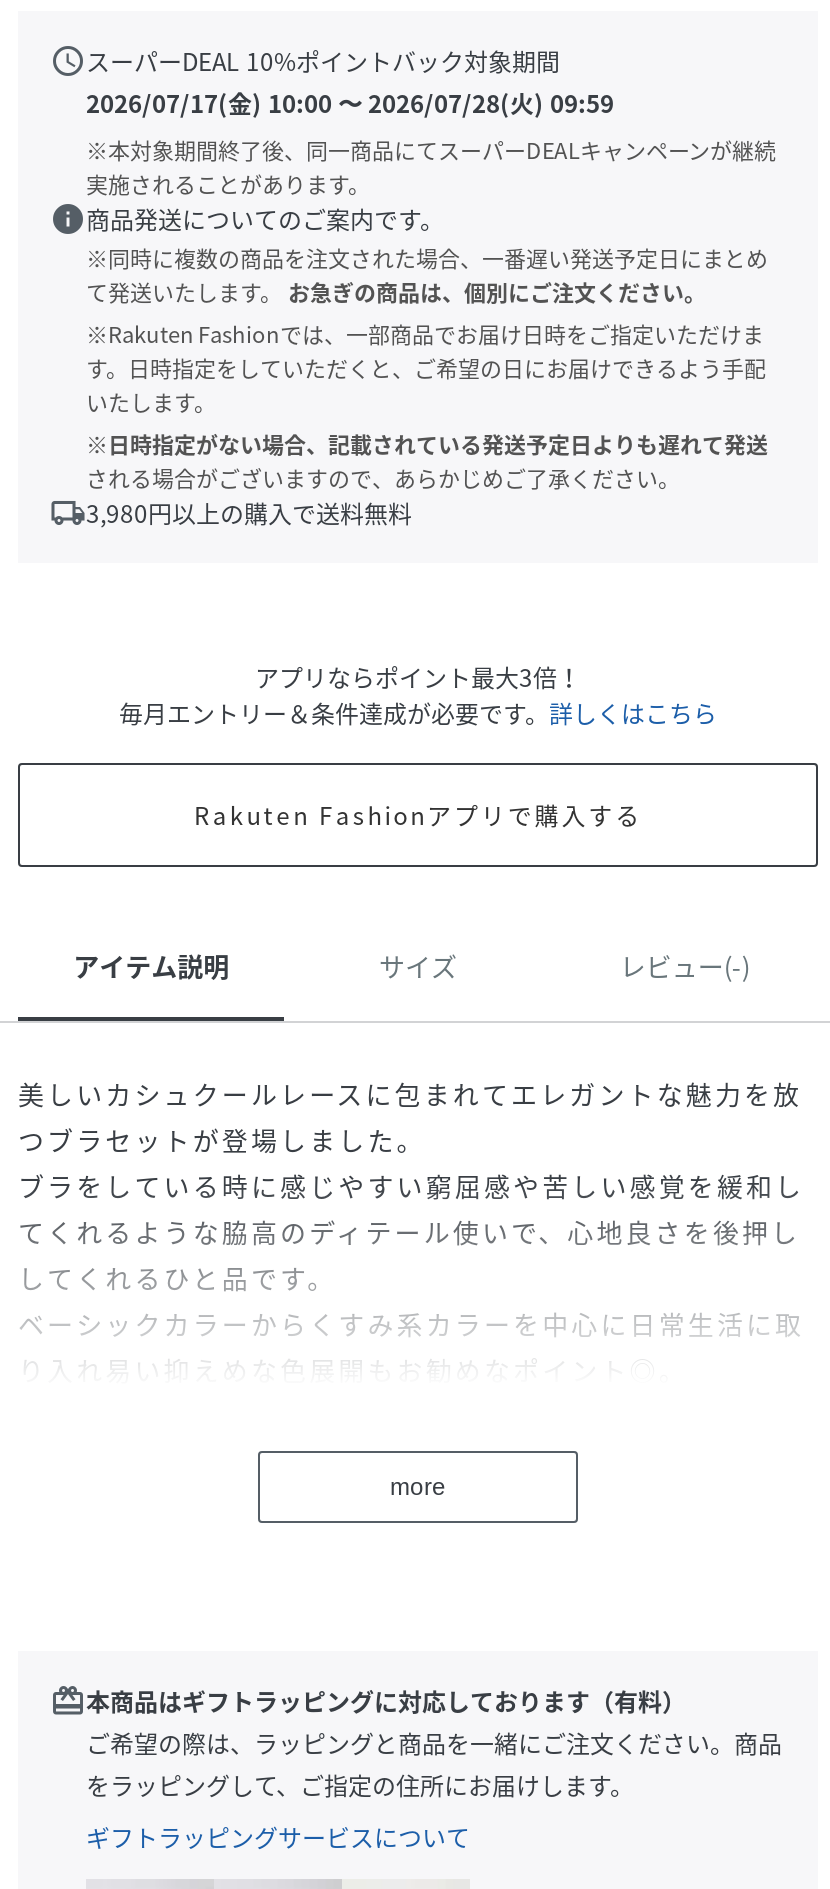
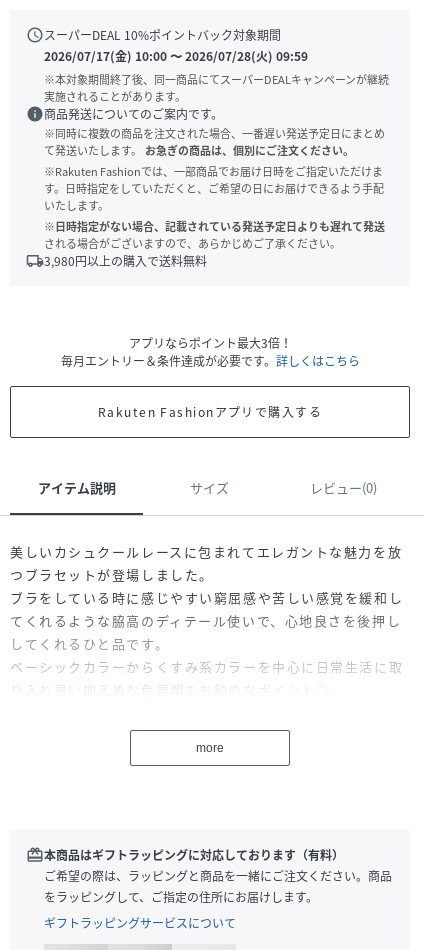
[620,947,750,985] レビュー(-) -> [310,478,377,497] レビュー(0)

